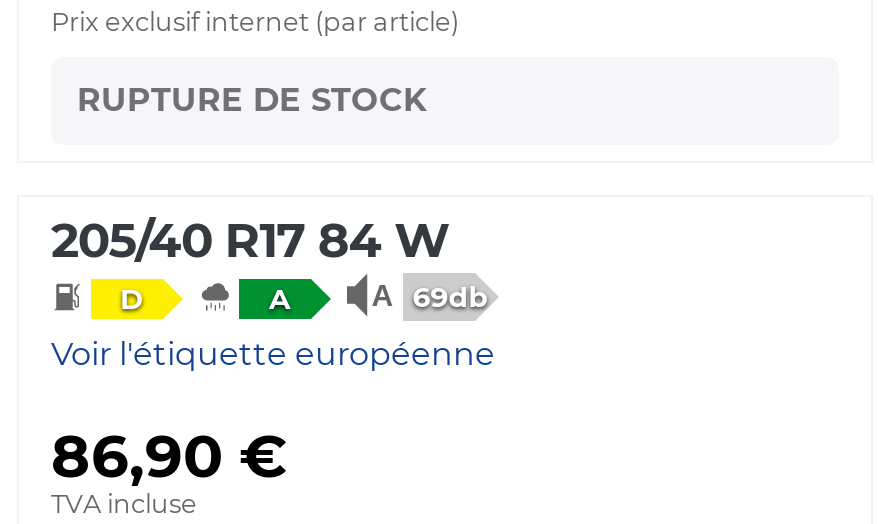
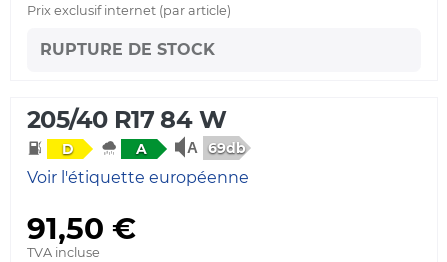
[51,419,287,491] 86,90 € -> [27,210,136,246] 91,50 €

